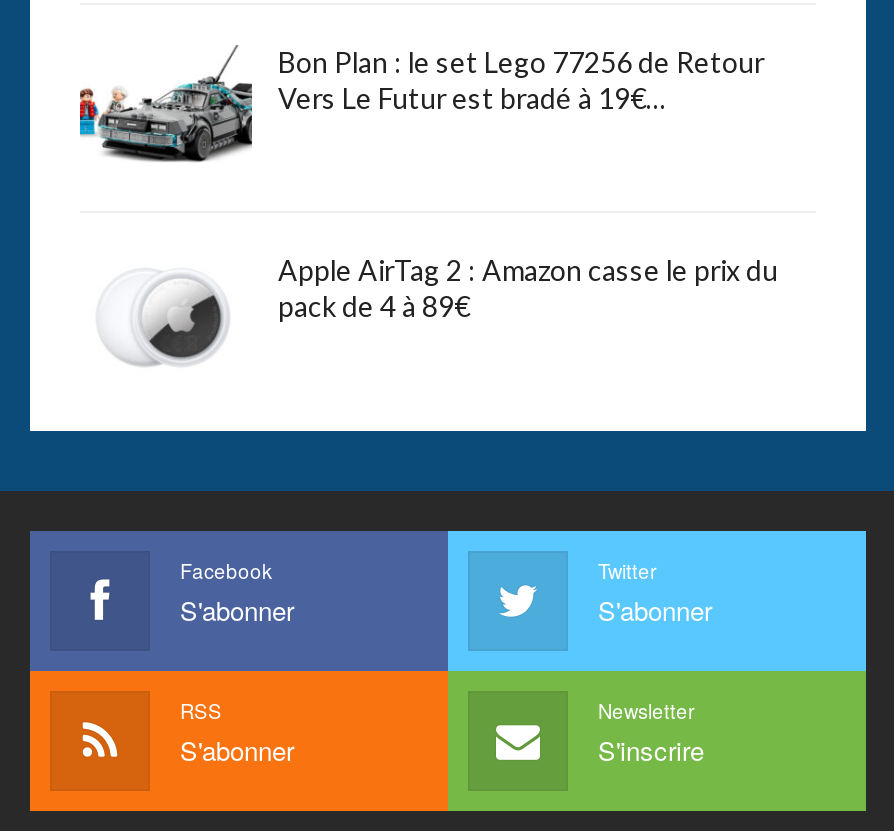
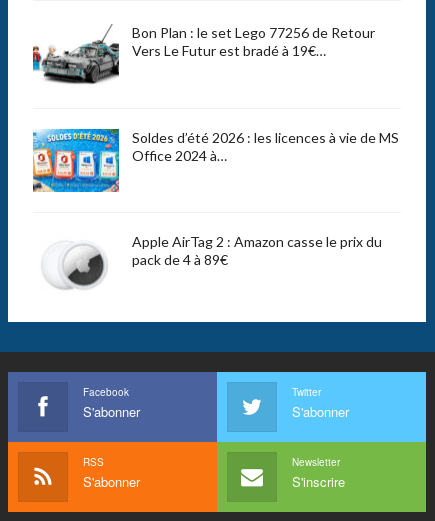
none -> [32,128,399,193] [image] | Soldes d’été 2026 : les licences à vie de MS | Office 2024 à…

